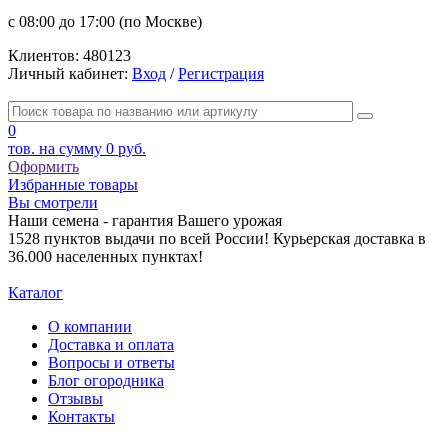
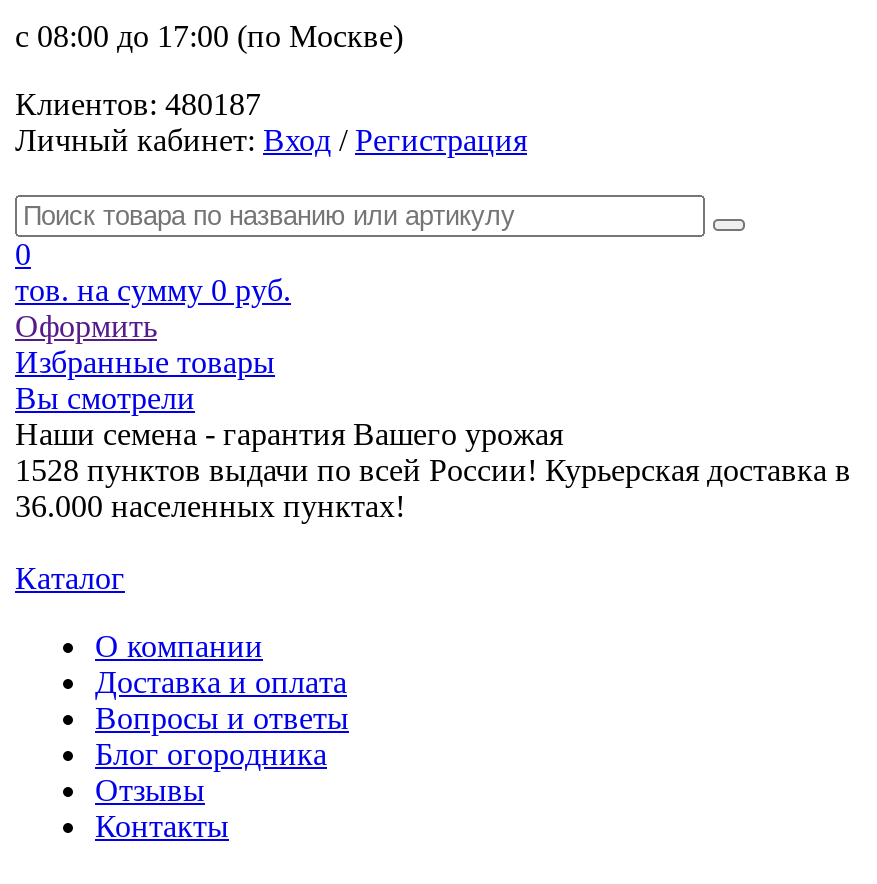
[8,47,131,64] Клиентов: 480123 -> [15,87,261,121] Клиентов: 480187

